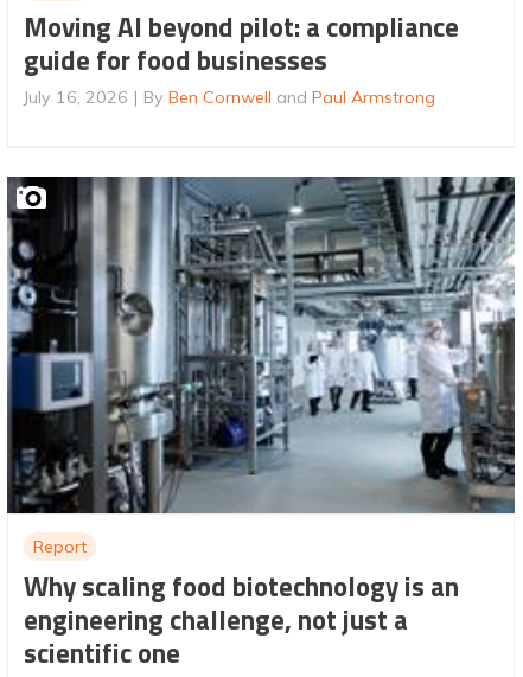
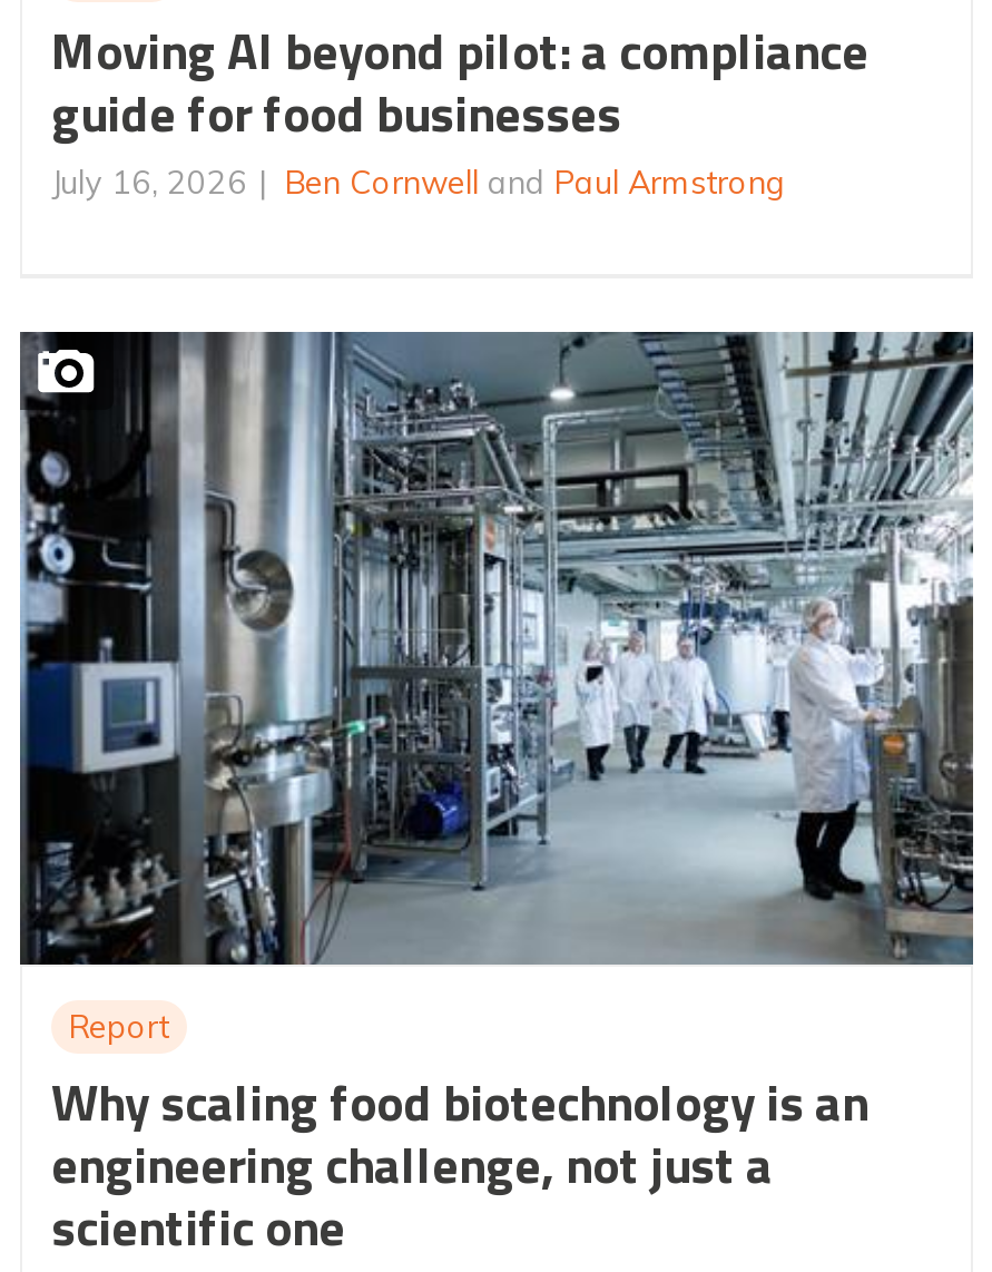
[143,86,435,108] By Ben Cornwell and Paul Armstrong -> [285,162,786,202] Ben Cornwell and Paul Armstrong

